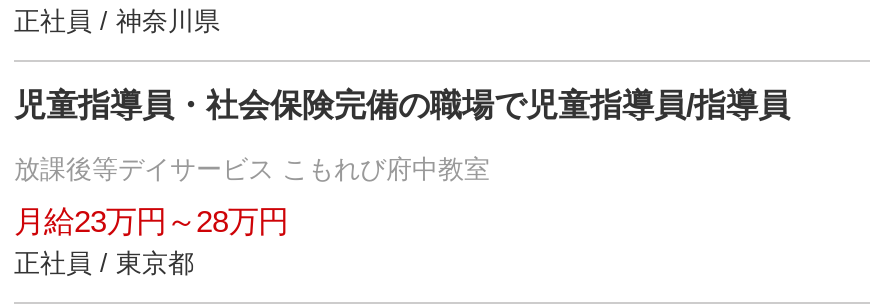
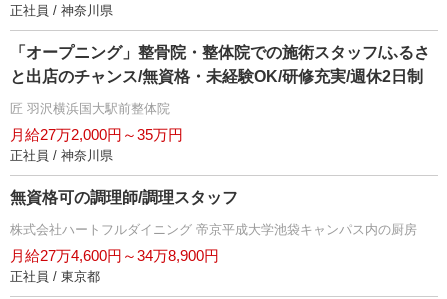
[14,89,790,239] 児童指導員・社会保険完備の職場で児童指導員/指導員 | 放課後等デイサービス こもれび府中教室 | 月給23万円～28万円 -> [10,44,430,264] 「オープニング」整骨院・整体院での施術スタッフ/ふるさ | と出店のチャンス/無資格・未経験OK/研修充実/週休2日制 | 匠 羽沢横浜国大駅前整体院 | 月給27万2,000円～35万円 | 正社員 / 神奈川県 | 無資格可の調理師/調理スタッフ | 株式会社ハートフルダイニング 帝京平成大学池袋キャンパス内の厨房 | 月給27万4,600円～34万8,900円

